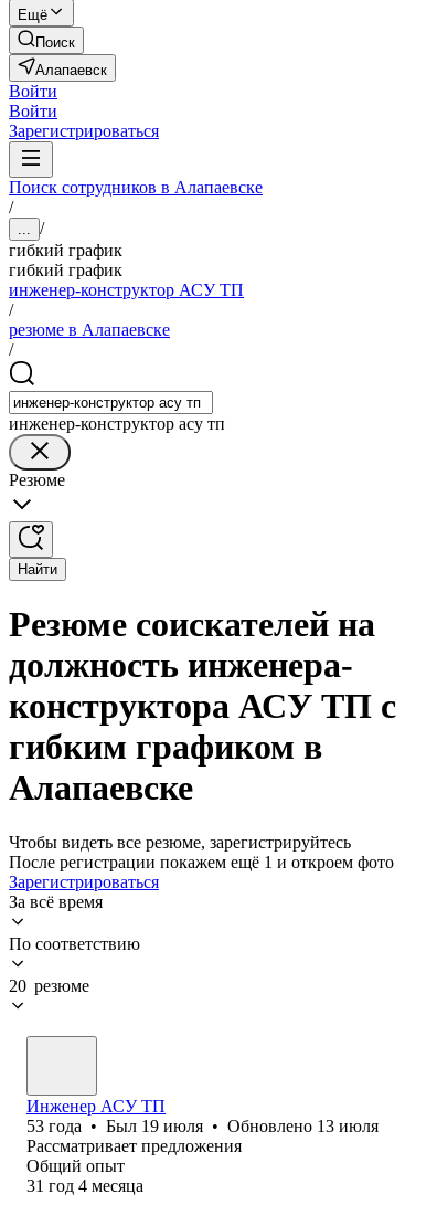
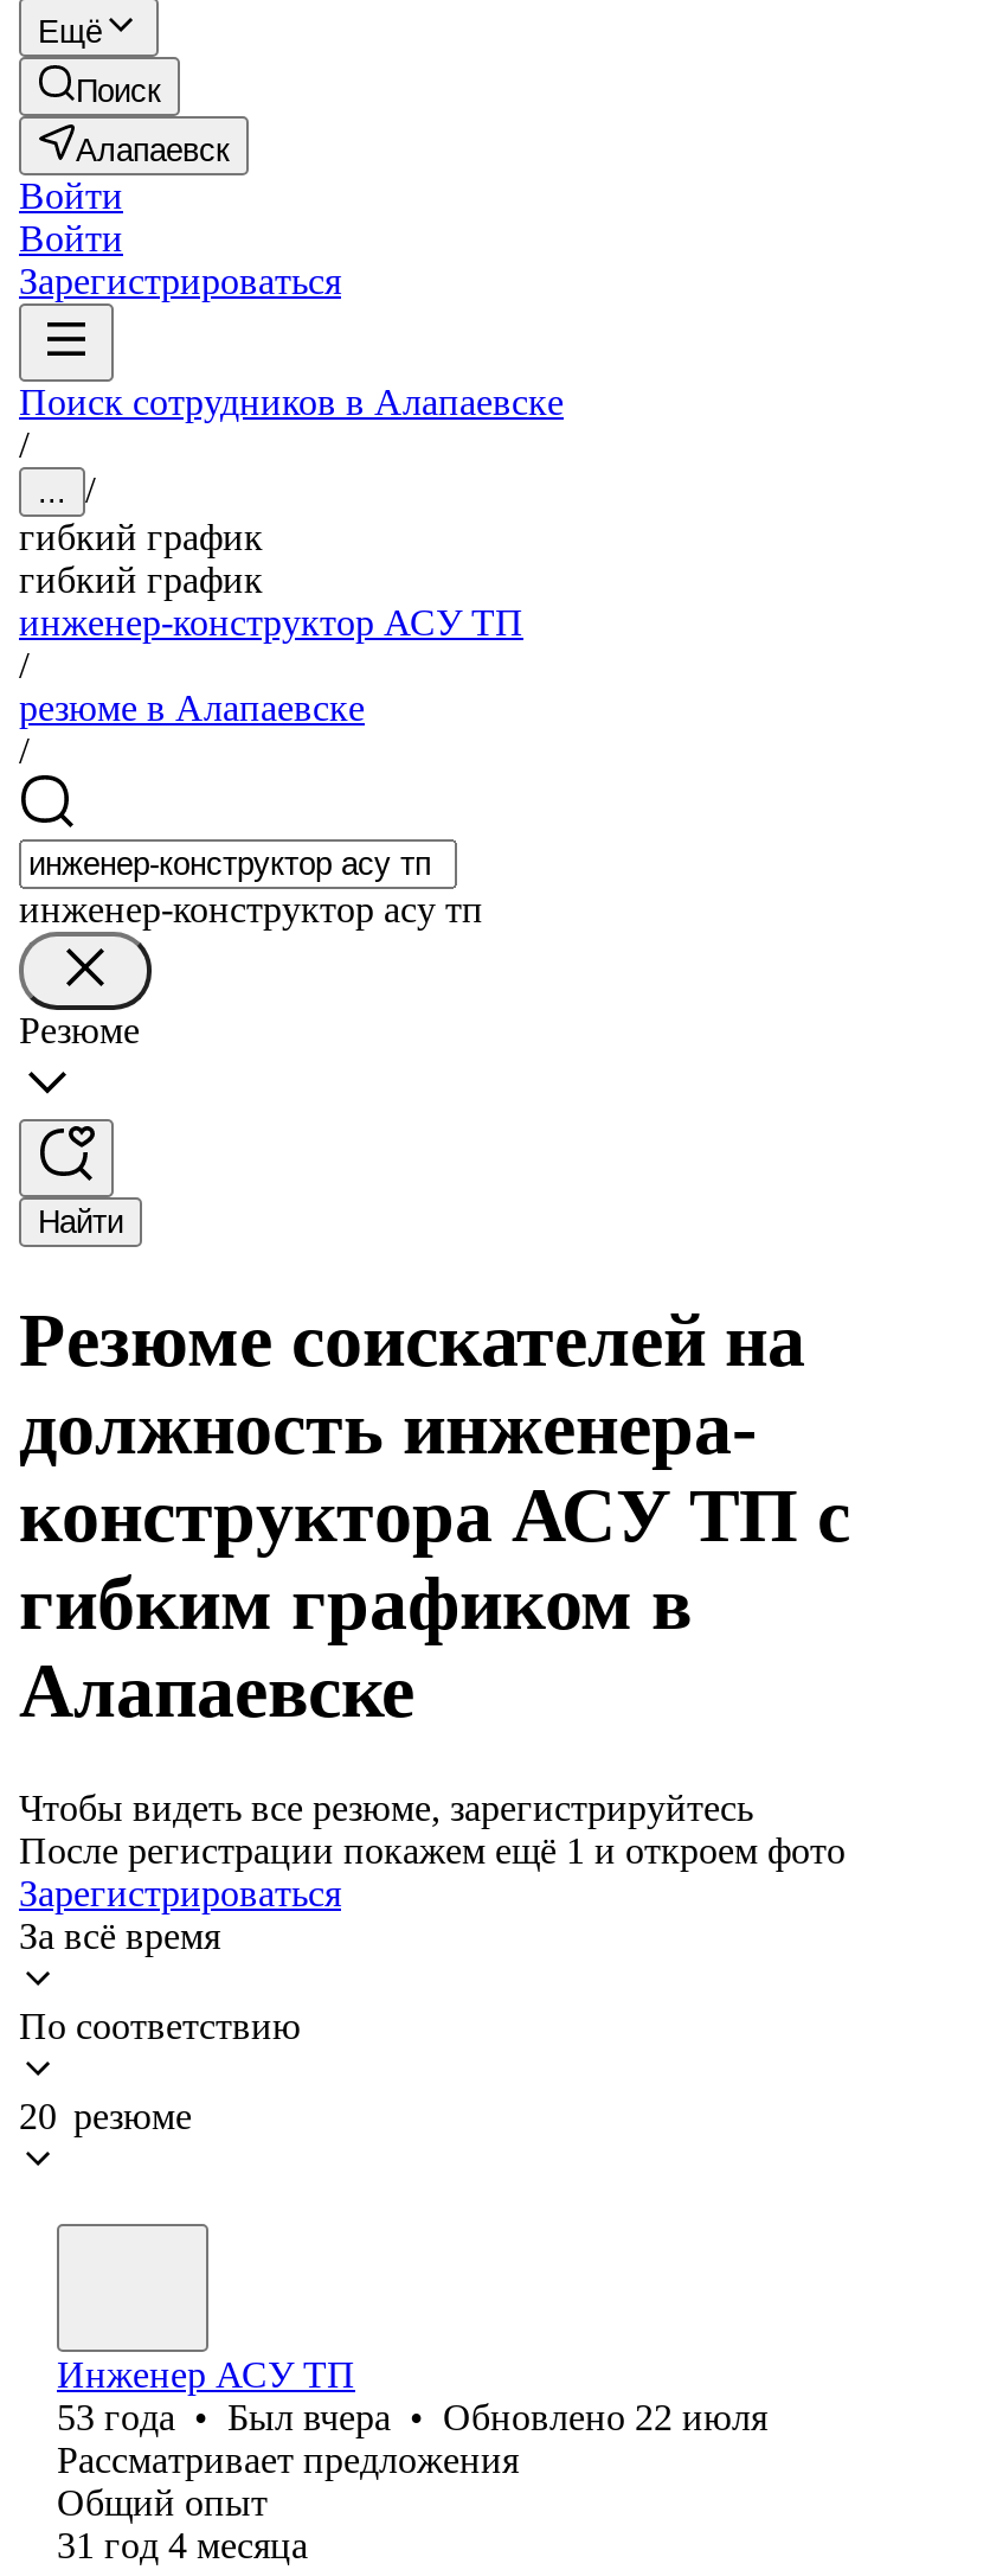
[26,1117,379,1135] 53 года • Был 19 июля • Обновлено 13 июля -> [57,2397,767,2437] 53 года • Был вчера • Обновлено 22 июля

